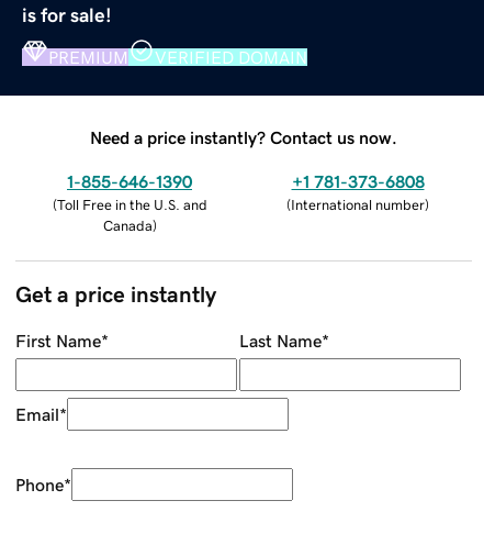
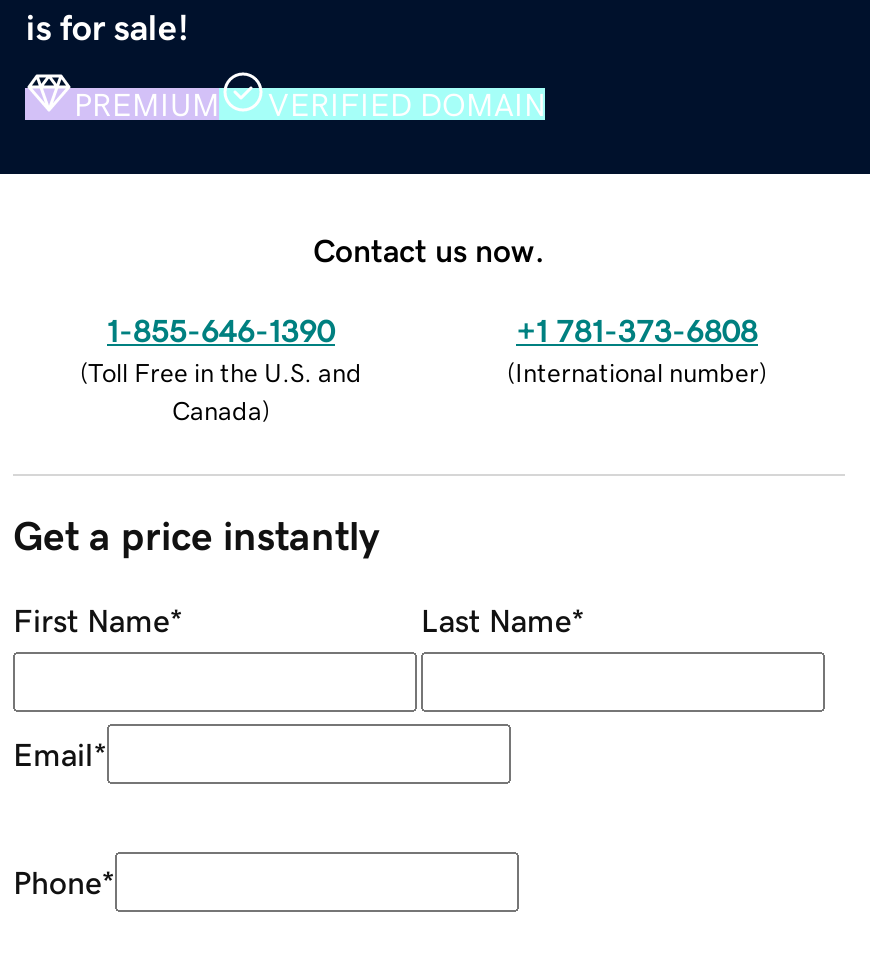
[90,128,397,146] Need a price instantly? Contact us now. -> [313,233,545,265] Contact us now.

